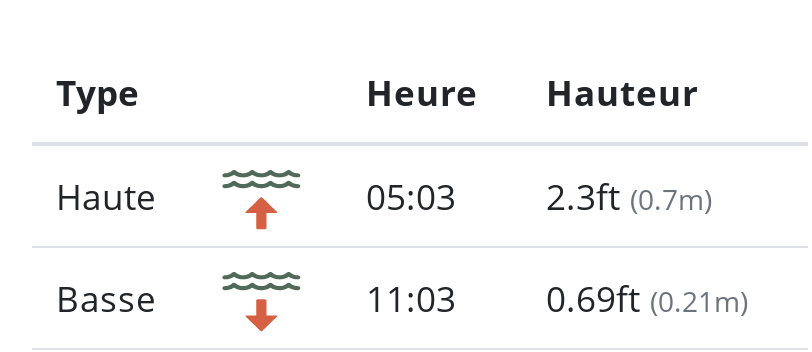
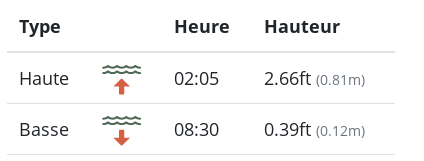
[366,172,712,220] 05:03 | 2.3ft (0.7m) -> [174,66,365,90] 02:05 | 2.66ft (0.81m)
[366,274,748,322] 11:03 | 0.69ft (0.21m) -> [174,117,365,141] 08:30 | 0.39ft (0.12m)

